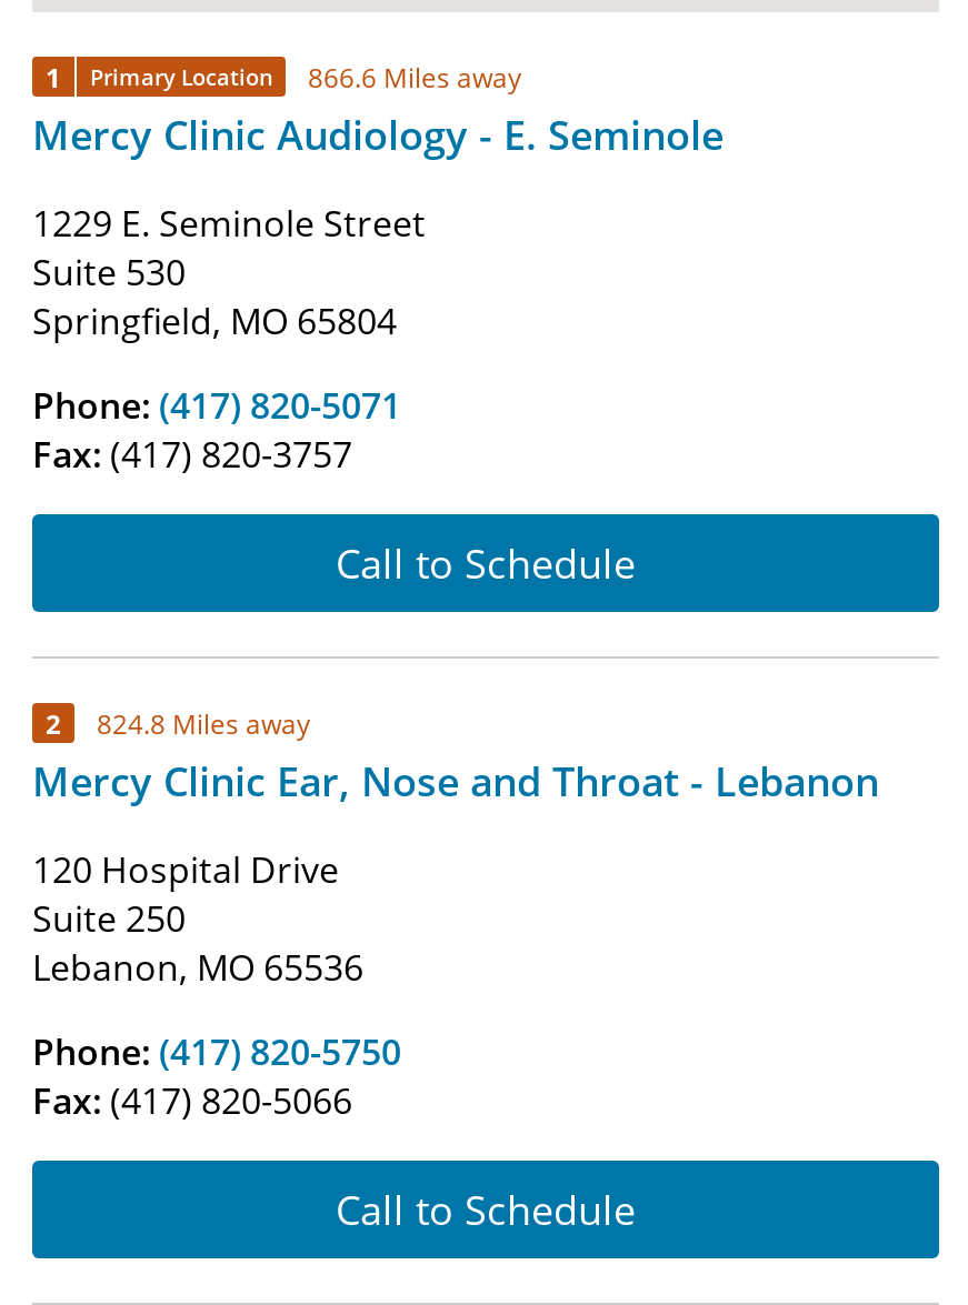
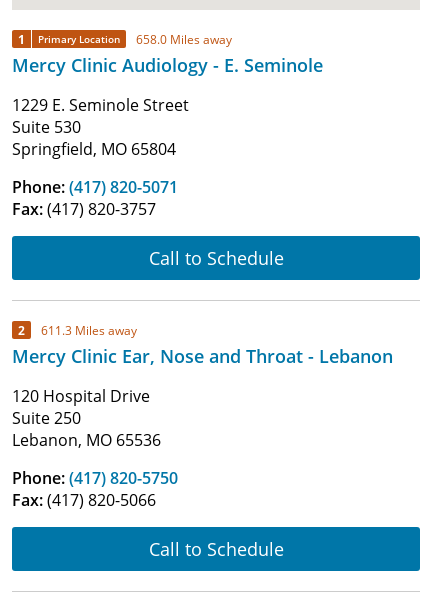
[46,58,521,96] 1 Primary Location 866.6 Miles away -> [18,31,232,48] 1 Primary Location 658.0 Miles away
[46,705,310,742] 2 824.8 Miles away -> [18,322,137,339] 2 611.3 Miles away

